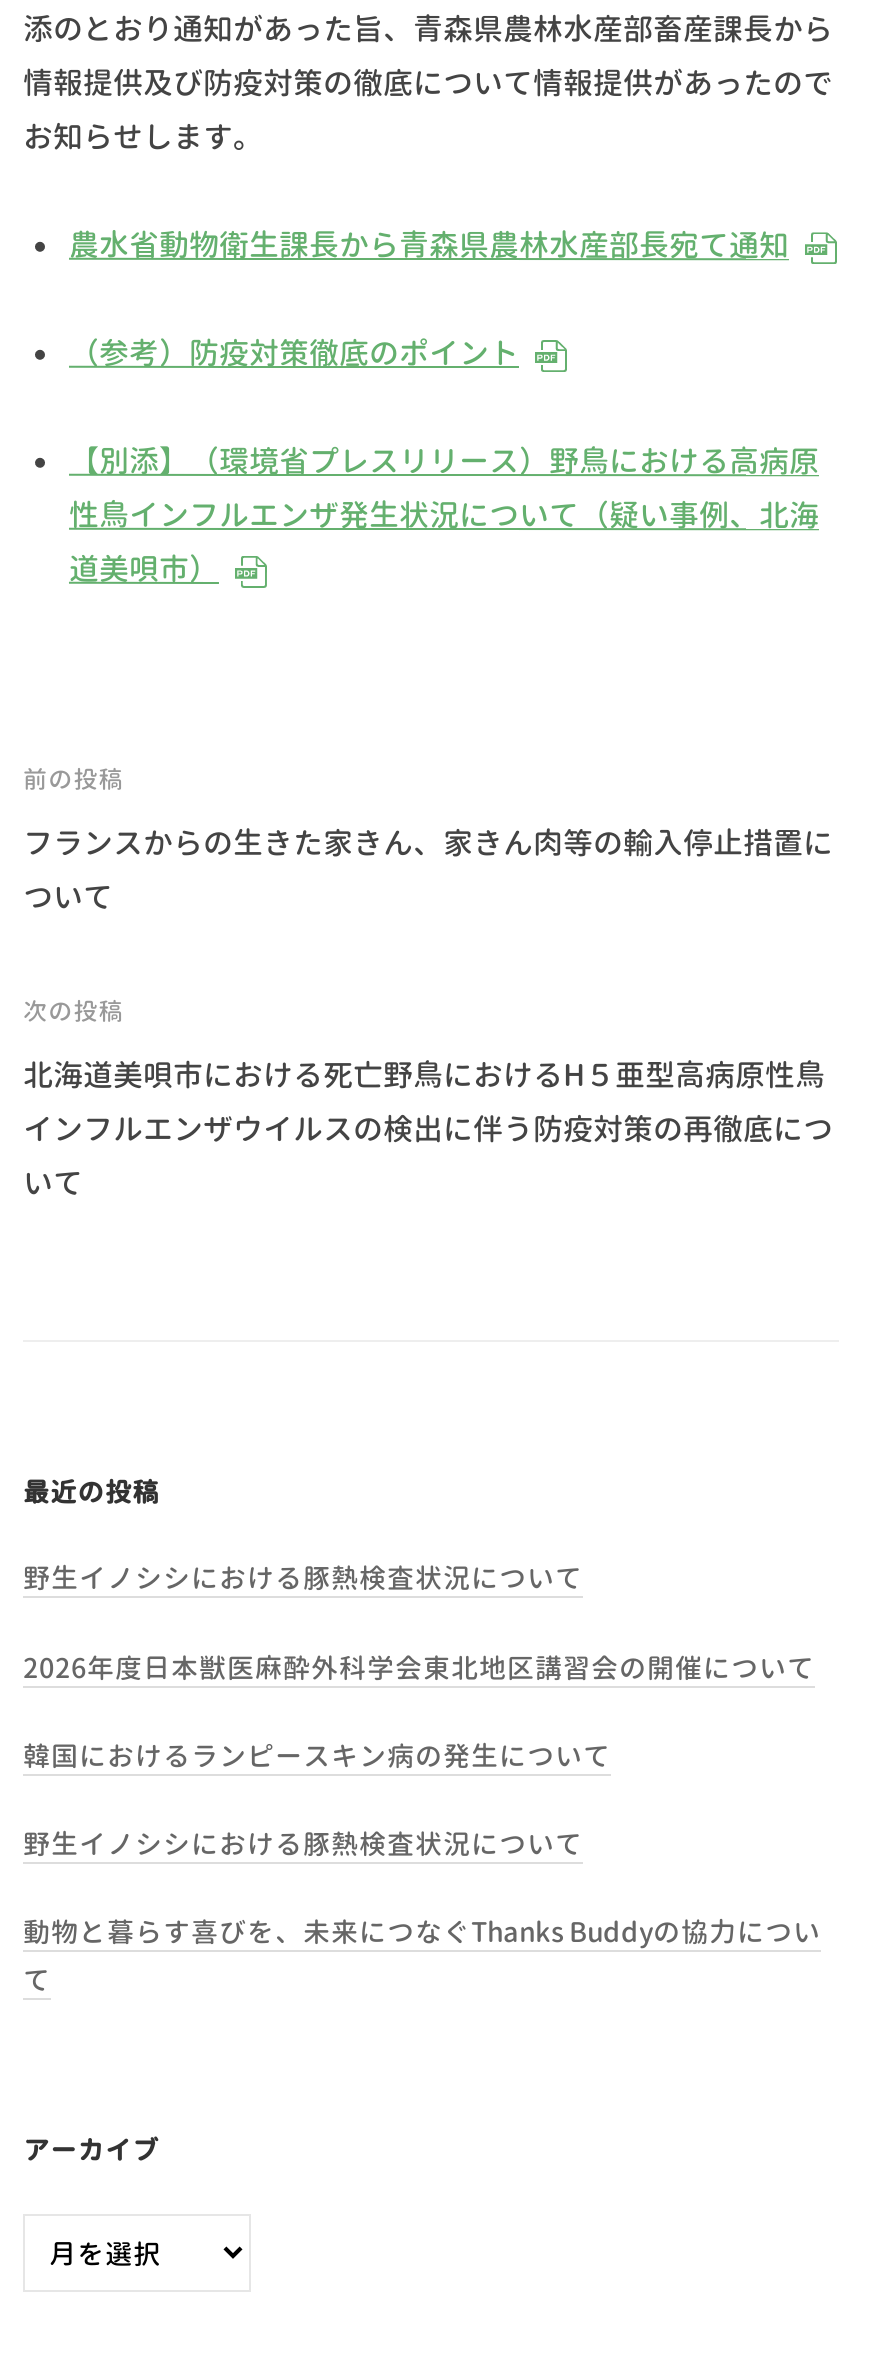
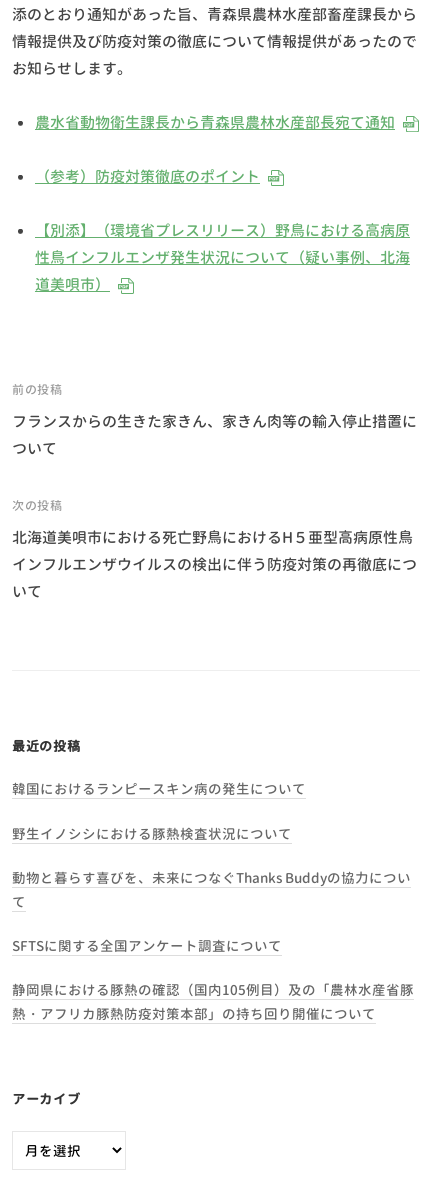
[23,1559,815,1685] 野生イノシシにおける豚熱検査状況について | 2026年度日本獣医麻酔外科学会東北地区講習会の開催について -> none
moved [23,1736,821,1999] -> [12,779,411,911]: 韓国におけるランピースキン病の発生について | 野生イノシシにおける豚熱検査状況について | 動物と暮らす喜びを、未来につなぐThanks Buddyの協力につい | て
none -> [12,936,414,1023] SFTSに関する全国アンケート調査について | 静岡県における豚熱の確認（国内105例目）及の「農林水産省豚 | 熱・アフリカ豚熱防疫対策本部」の持ち回り開催について

